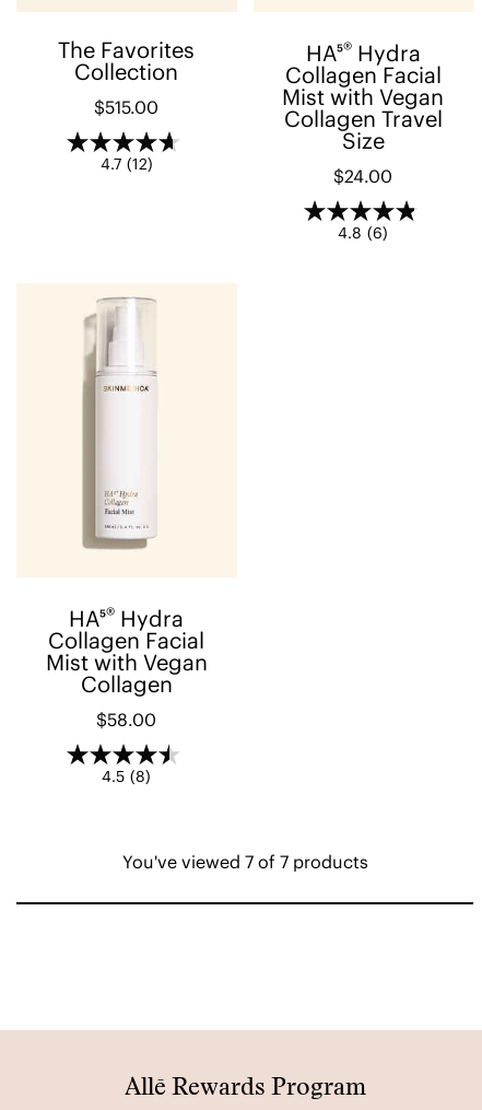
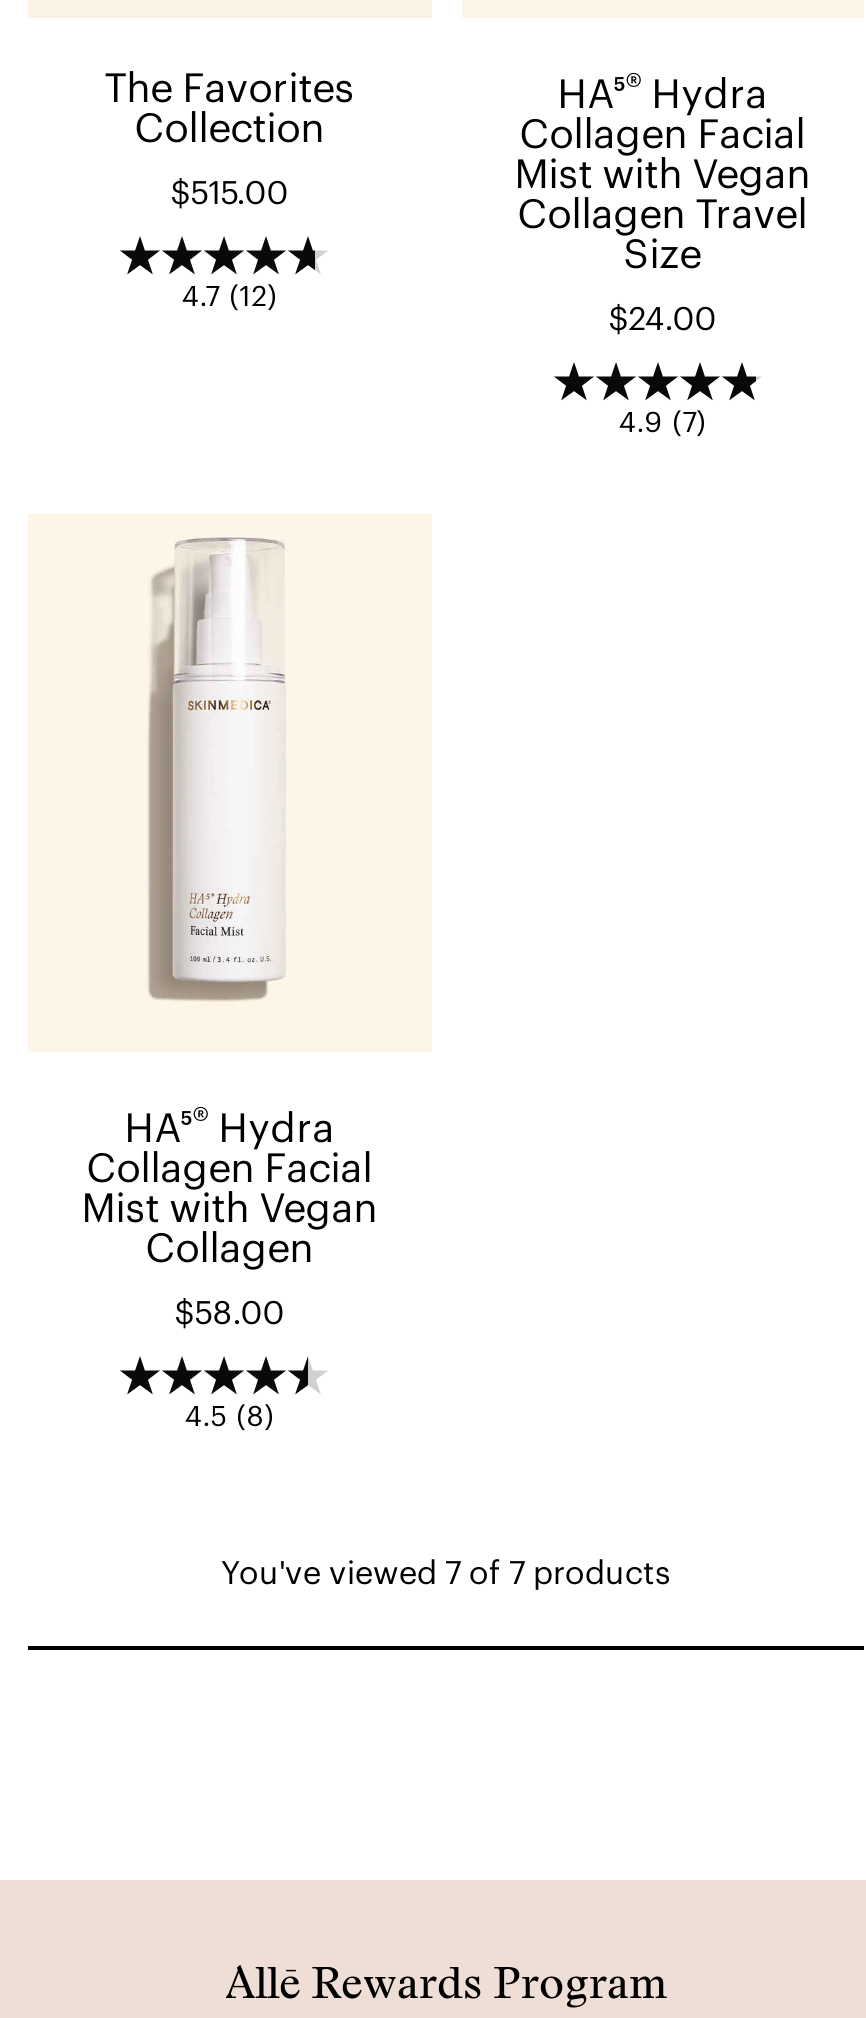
[338,223,388,243] 4.8 (6) -> [618,404,706,440] 4.9 (7)

